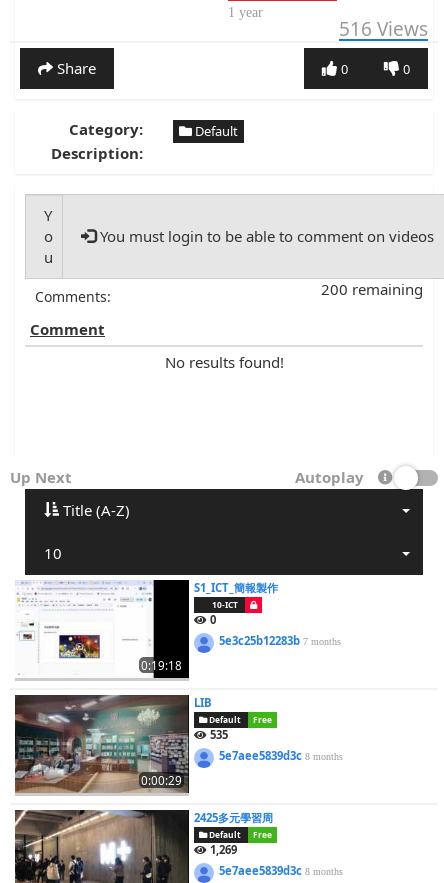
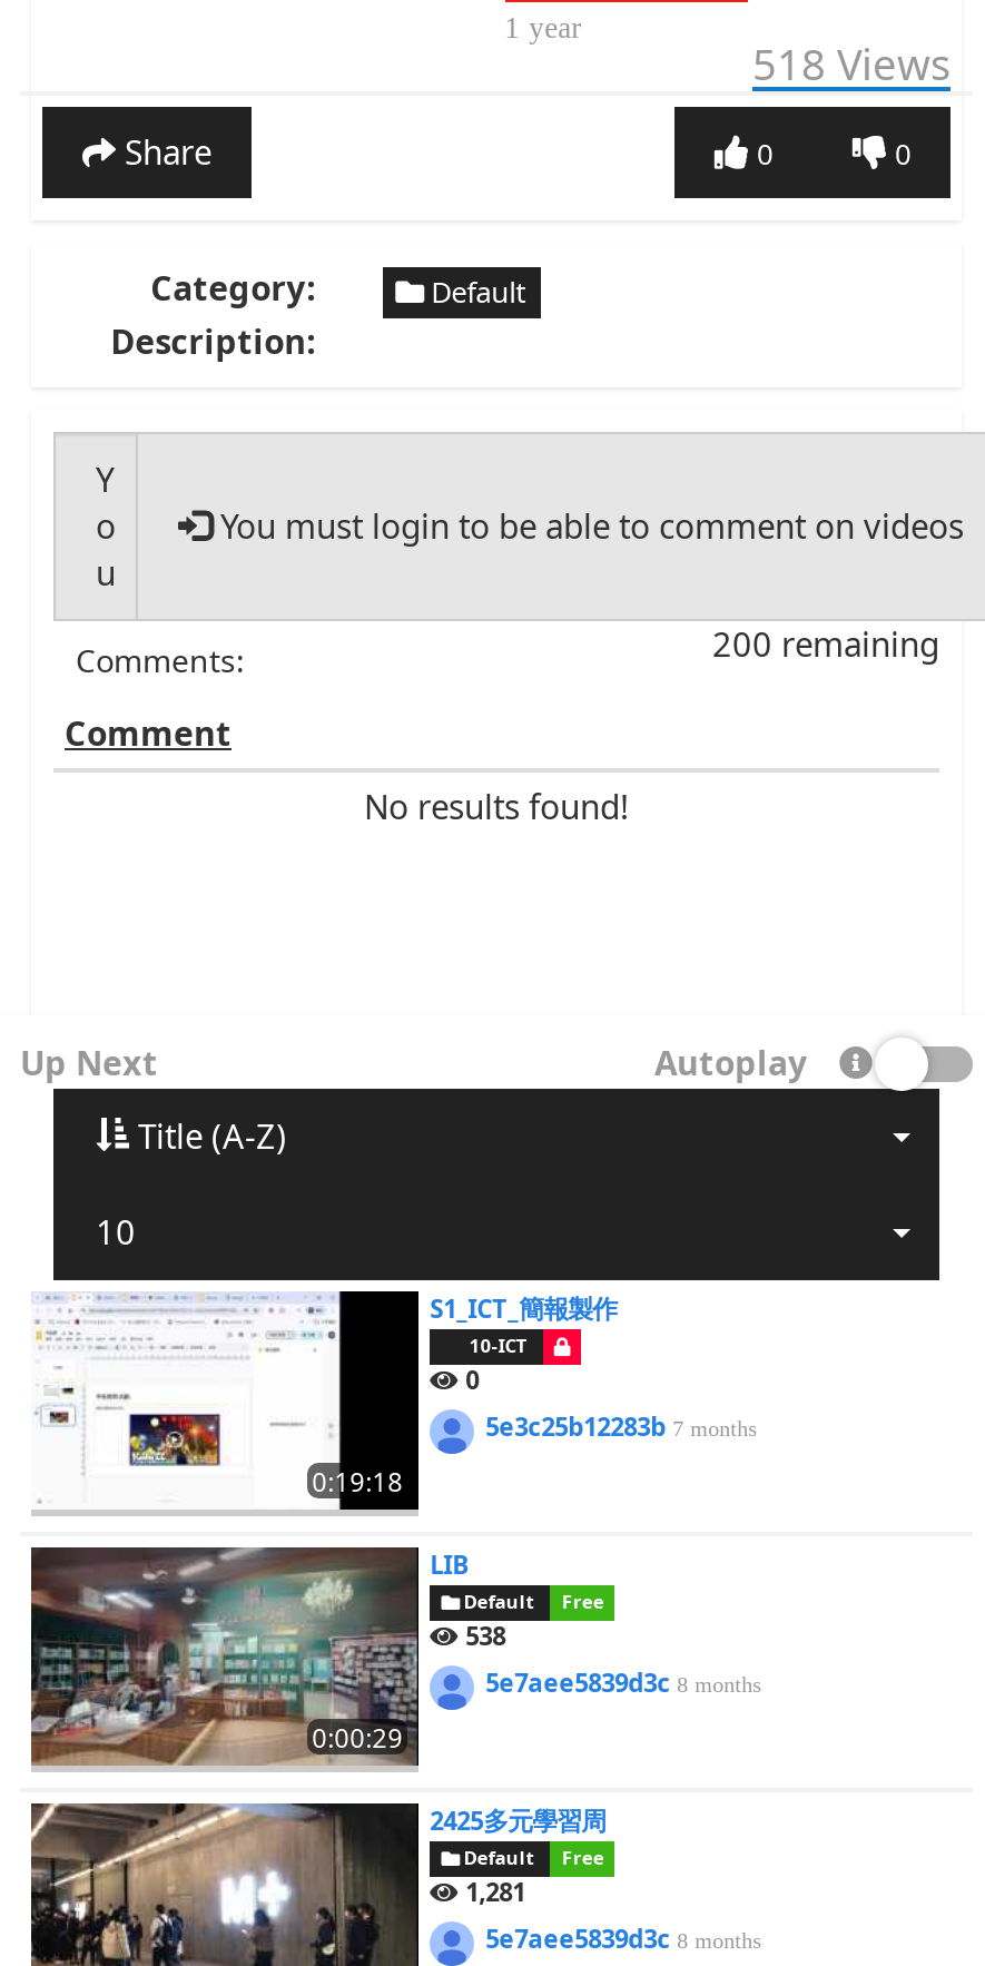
[339,16,428,42] 516 Views -> [752,36,950,94] 518 Views
[207,727,228,742] 535 -> [459,1619,506,1652] 538
[207,842,237,857] 1,269 -> [459,1875,526,1908] 1,281

